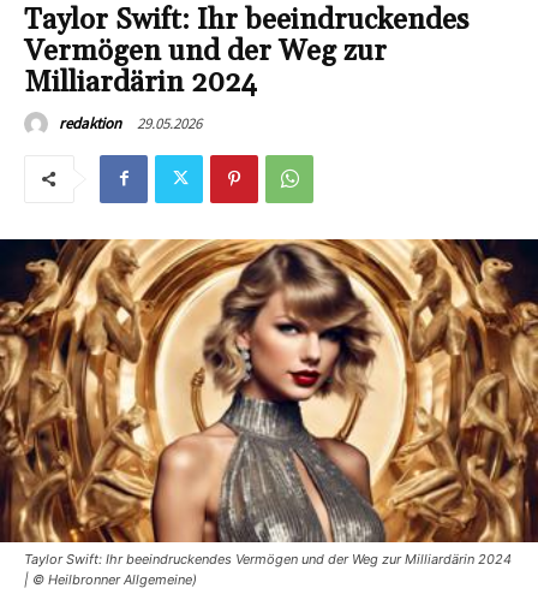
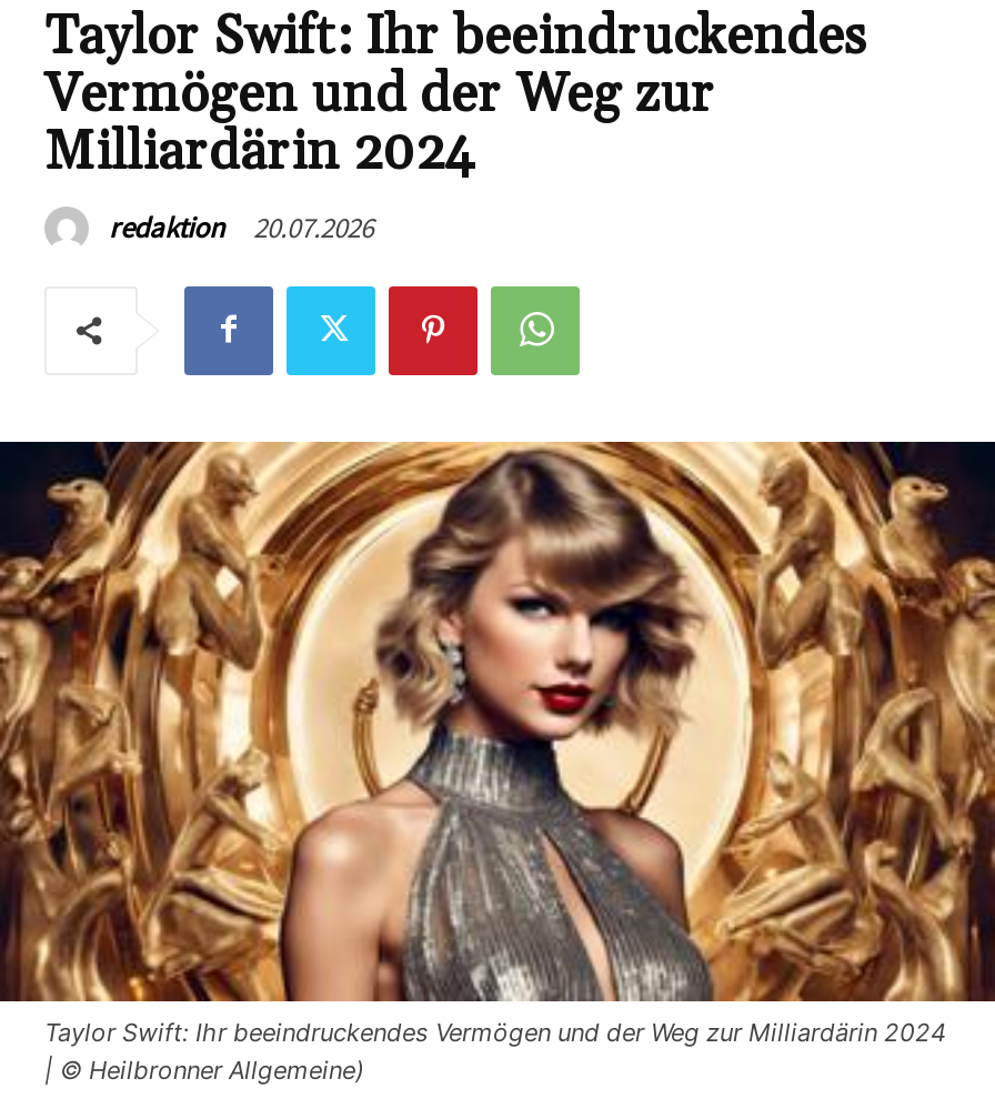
[59,113,202,133] redaktion 29.05.2026 -> [109,208,373,246] redaktion 20.07.2026

